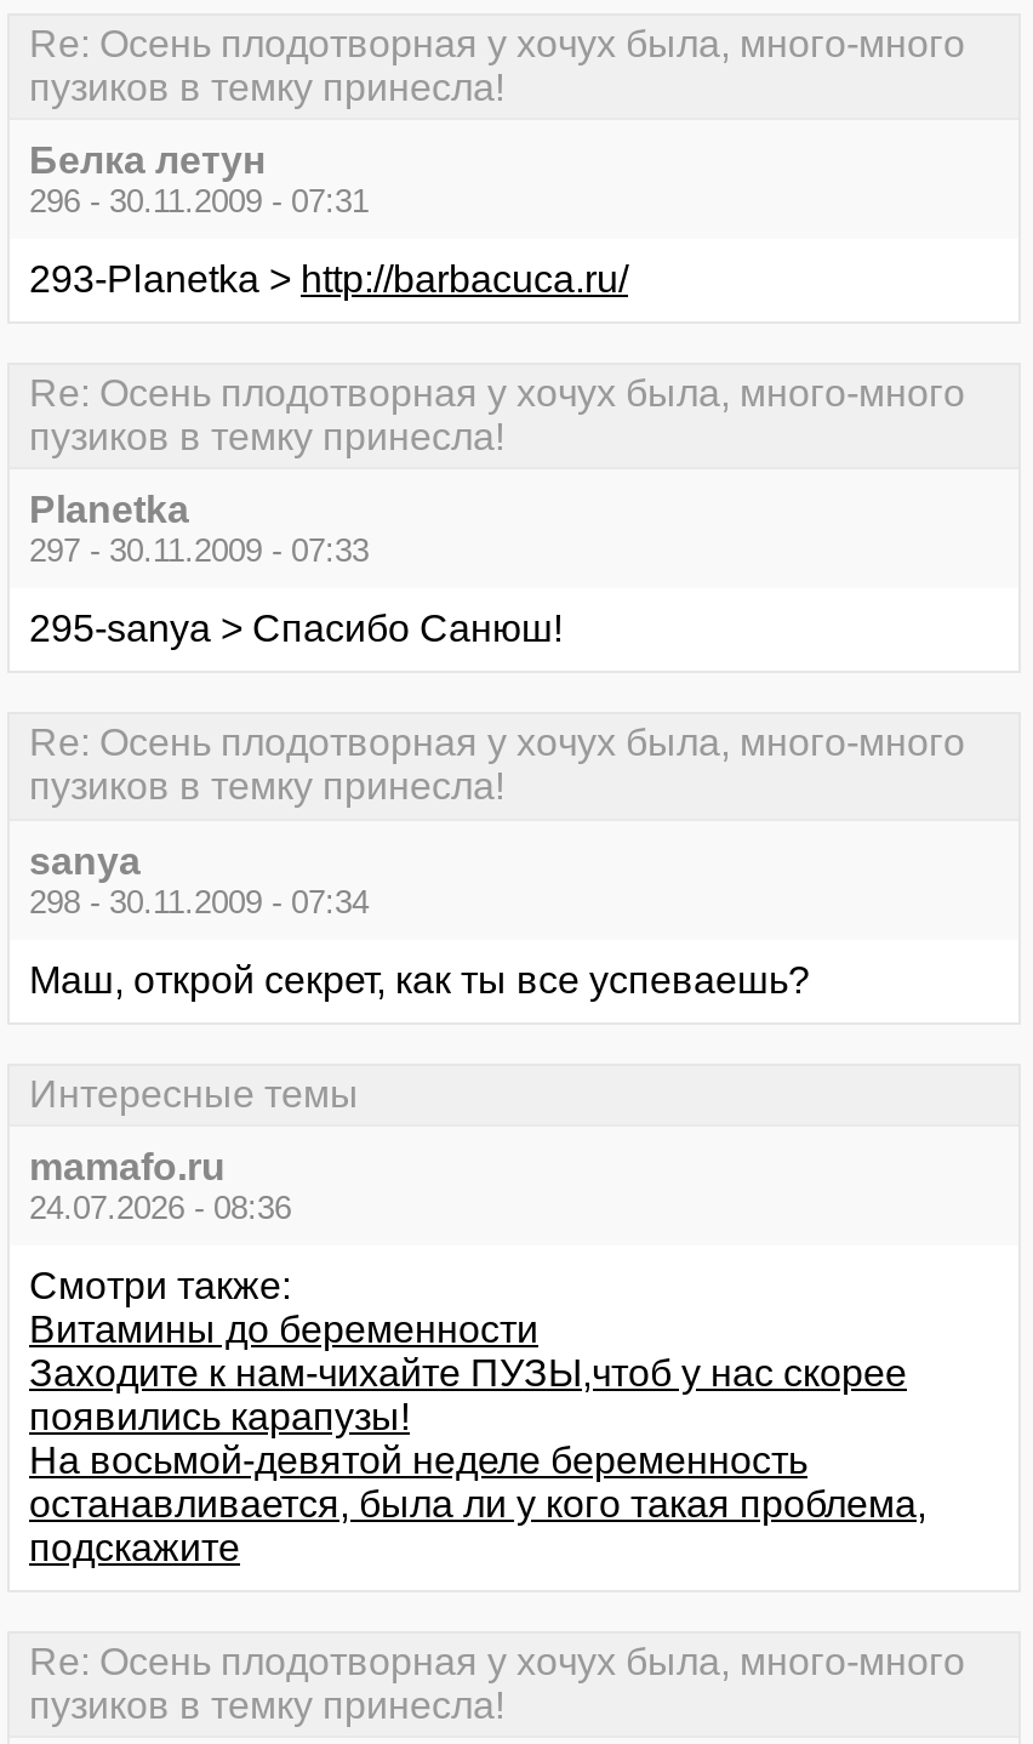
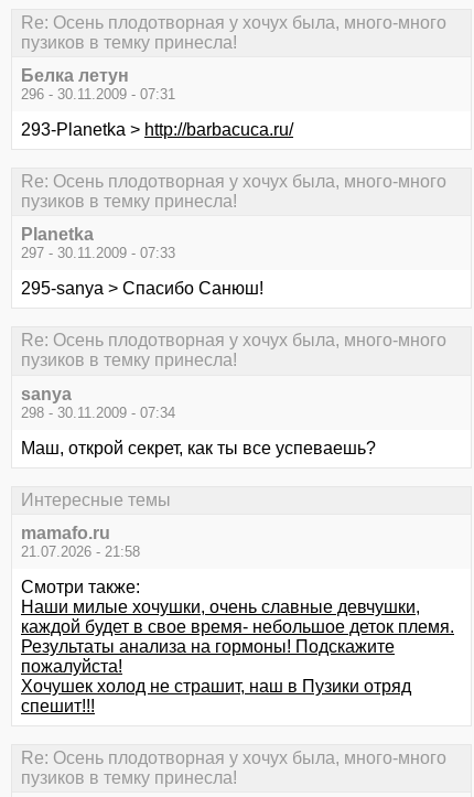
[29,1190,291,1226] 24.07.2026 - 08:36 -> [21,543,140,560] 21.07.2026 - 21:58
[29,1309,926,1568] Витамины до беременности | Заходите к нам-чихайте ПУЗЫ,чтоб у нас скорее | появились карапузы! | На восьмой-девятой неделе беременность | останавливается, была ли у кого такая проблема, | подскажите -> [21,597,454,715] Наши милые хочушки, очень славные девчушки, | каждой будет в свое время- небольшое деток племя. | Результаты анализа на гормоны! Подскажите | пожалуйста! | Хочушек холод не страшит, наш в Пузики отряд | спешит!!!

